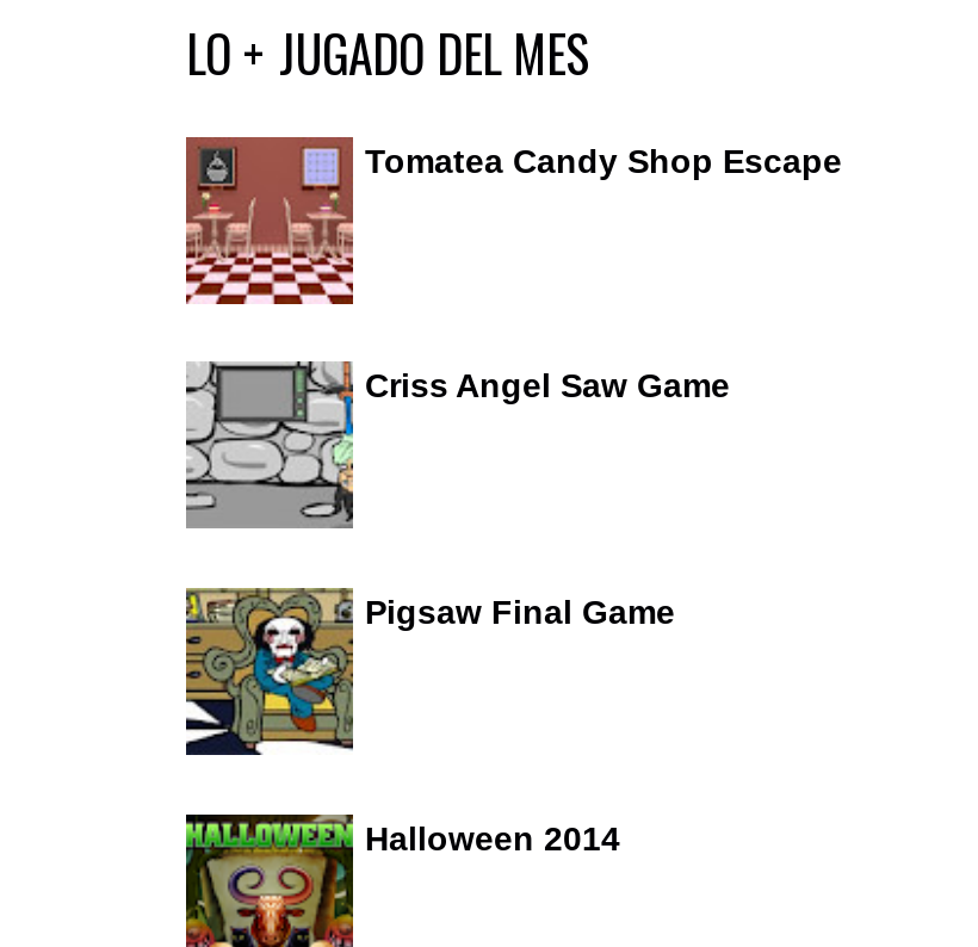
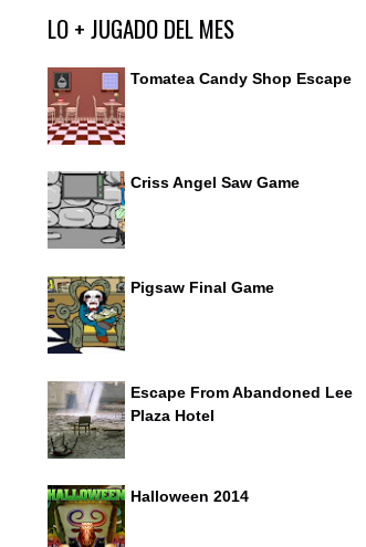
none -> [48,381,353,460] [image] | Escape From Abandoned Lee | Plaza Hotel

